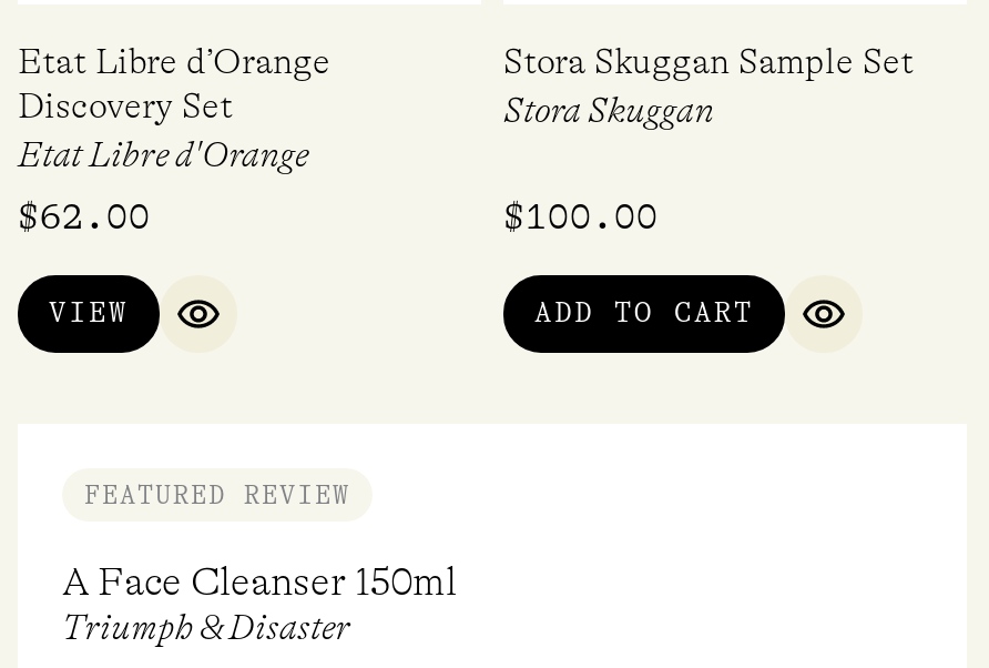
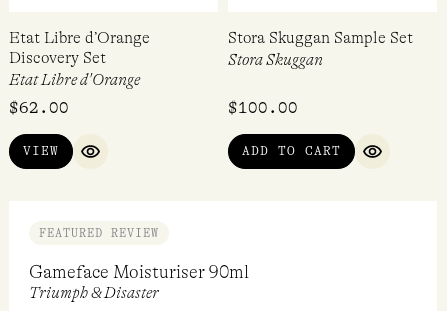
[62,559,457,603] A Face Cleanser 150ml -> [29,262,249,282] Gameface Moisturiser 90ml

